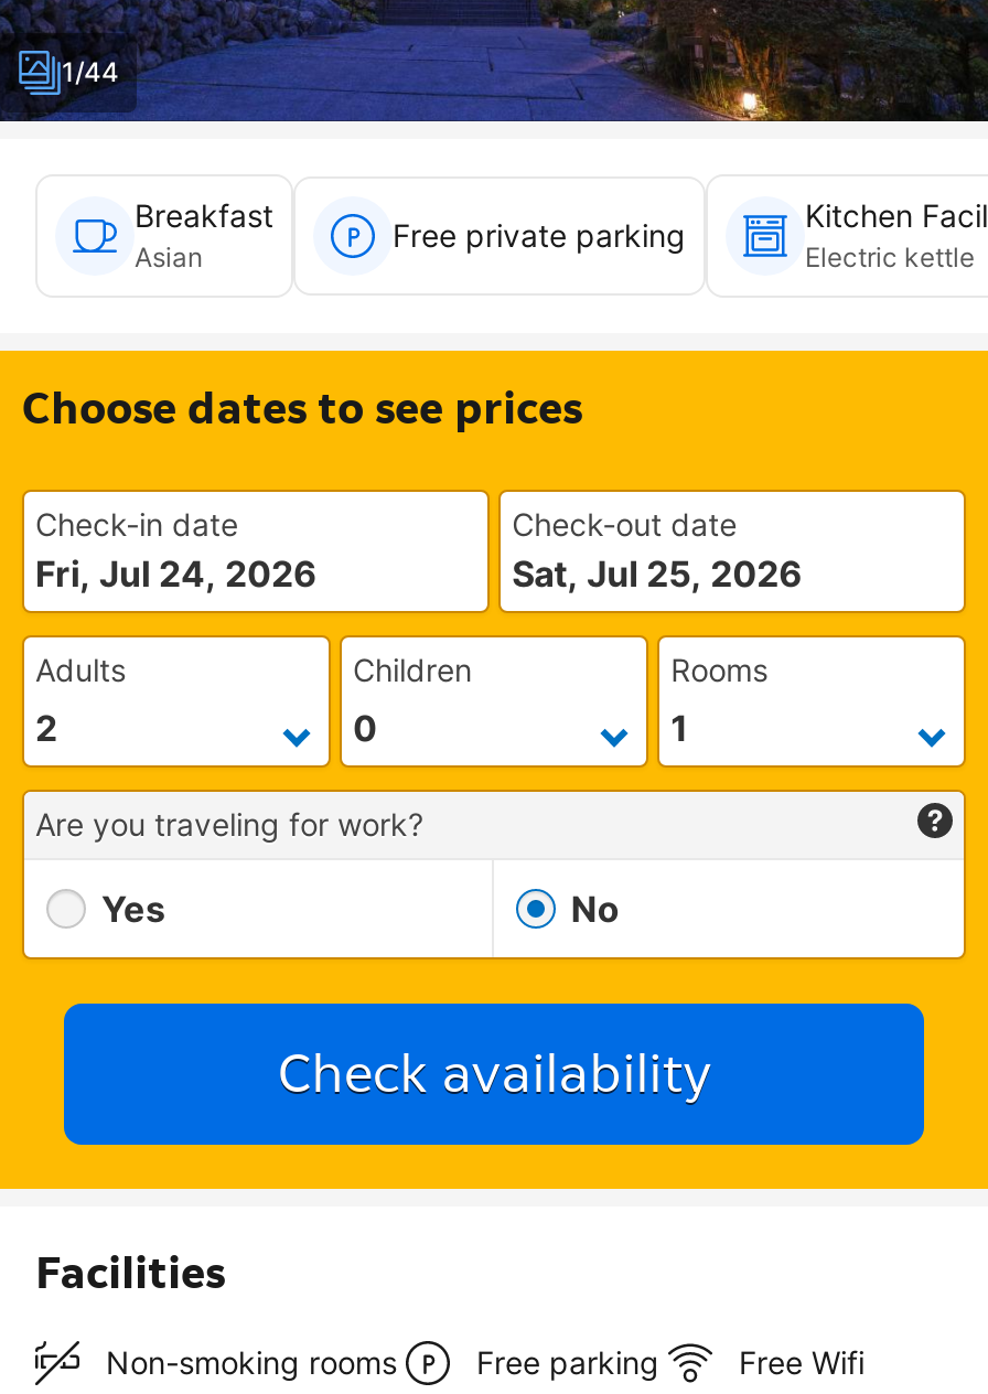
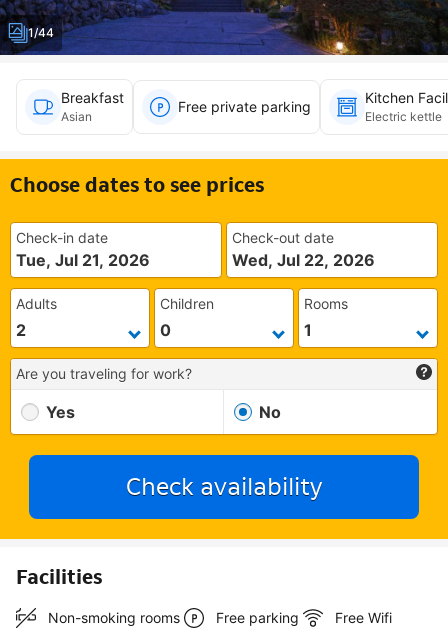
[35,551,318,596] Fri, Jul 24, 2026 -> [16,250,150,270] Tue, Jul 21, 2026
[512,551,803,596] Sat, Jul 25, 2026 -> [232,250,375,270] Wed, Jul 22, 2026

